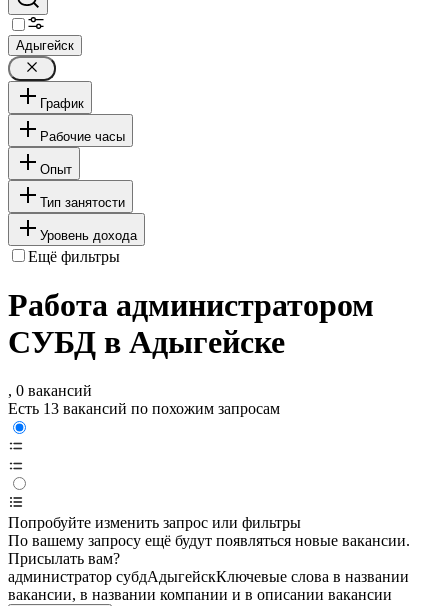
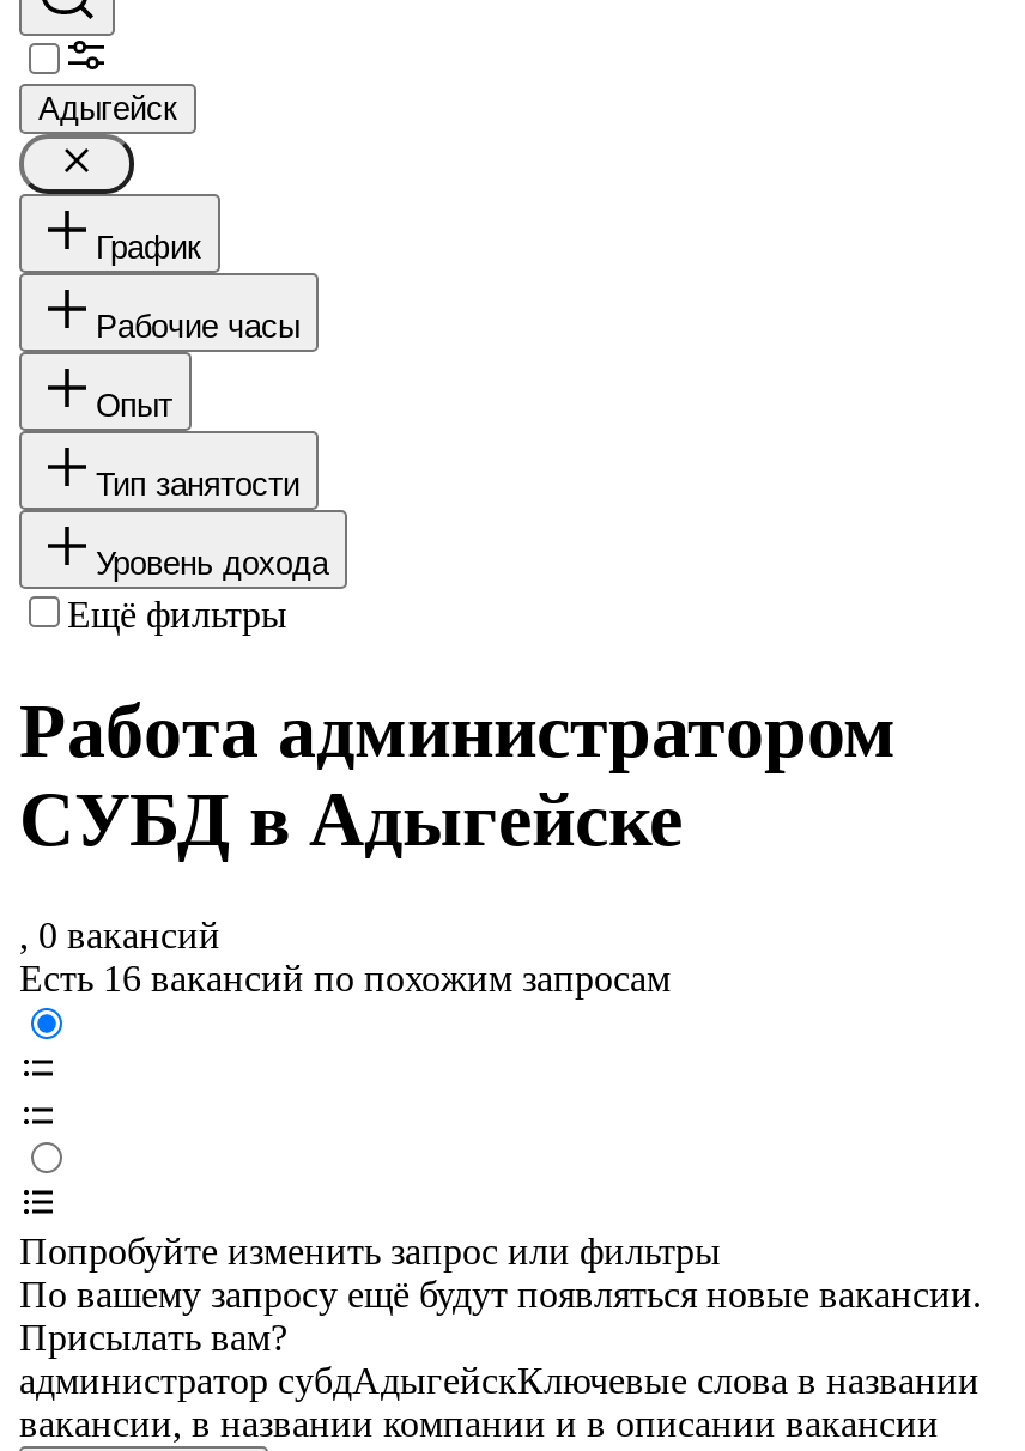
[8,400,280,417] Есть 13 вакансий по похожим запросам -> [19,959,671,1000] Есть 16 вакансий по похожим запросам

